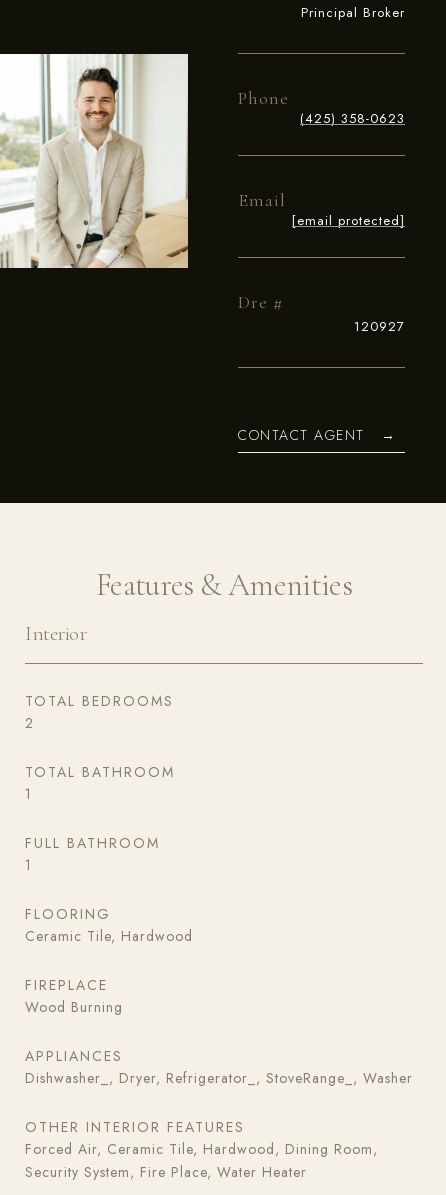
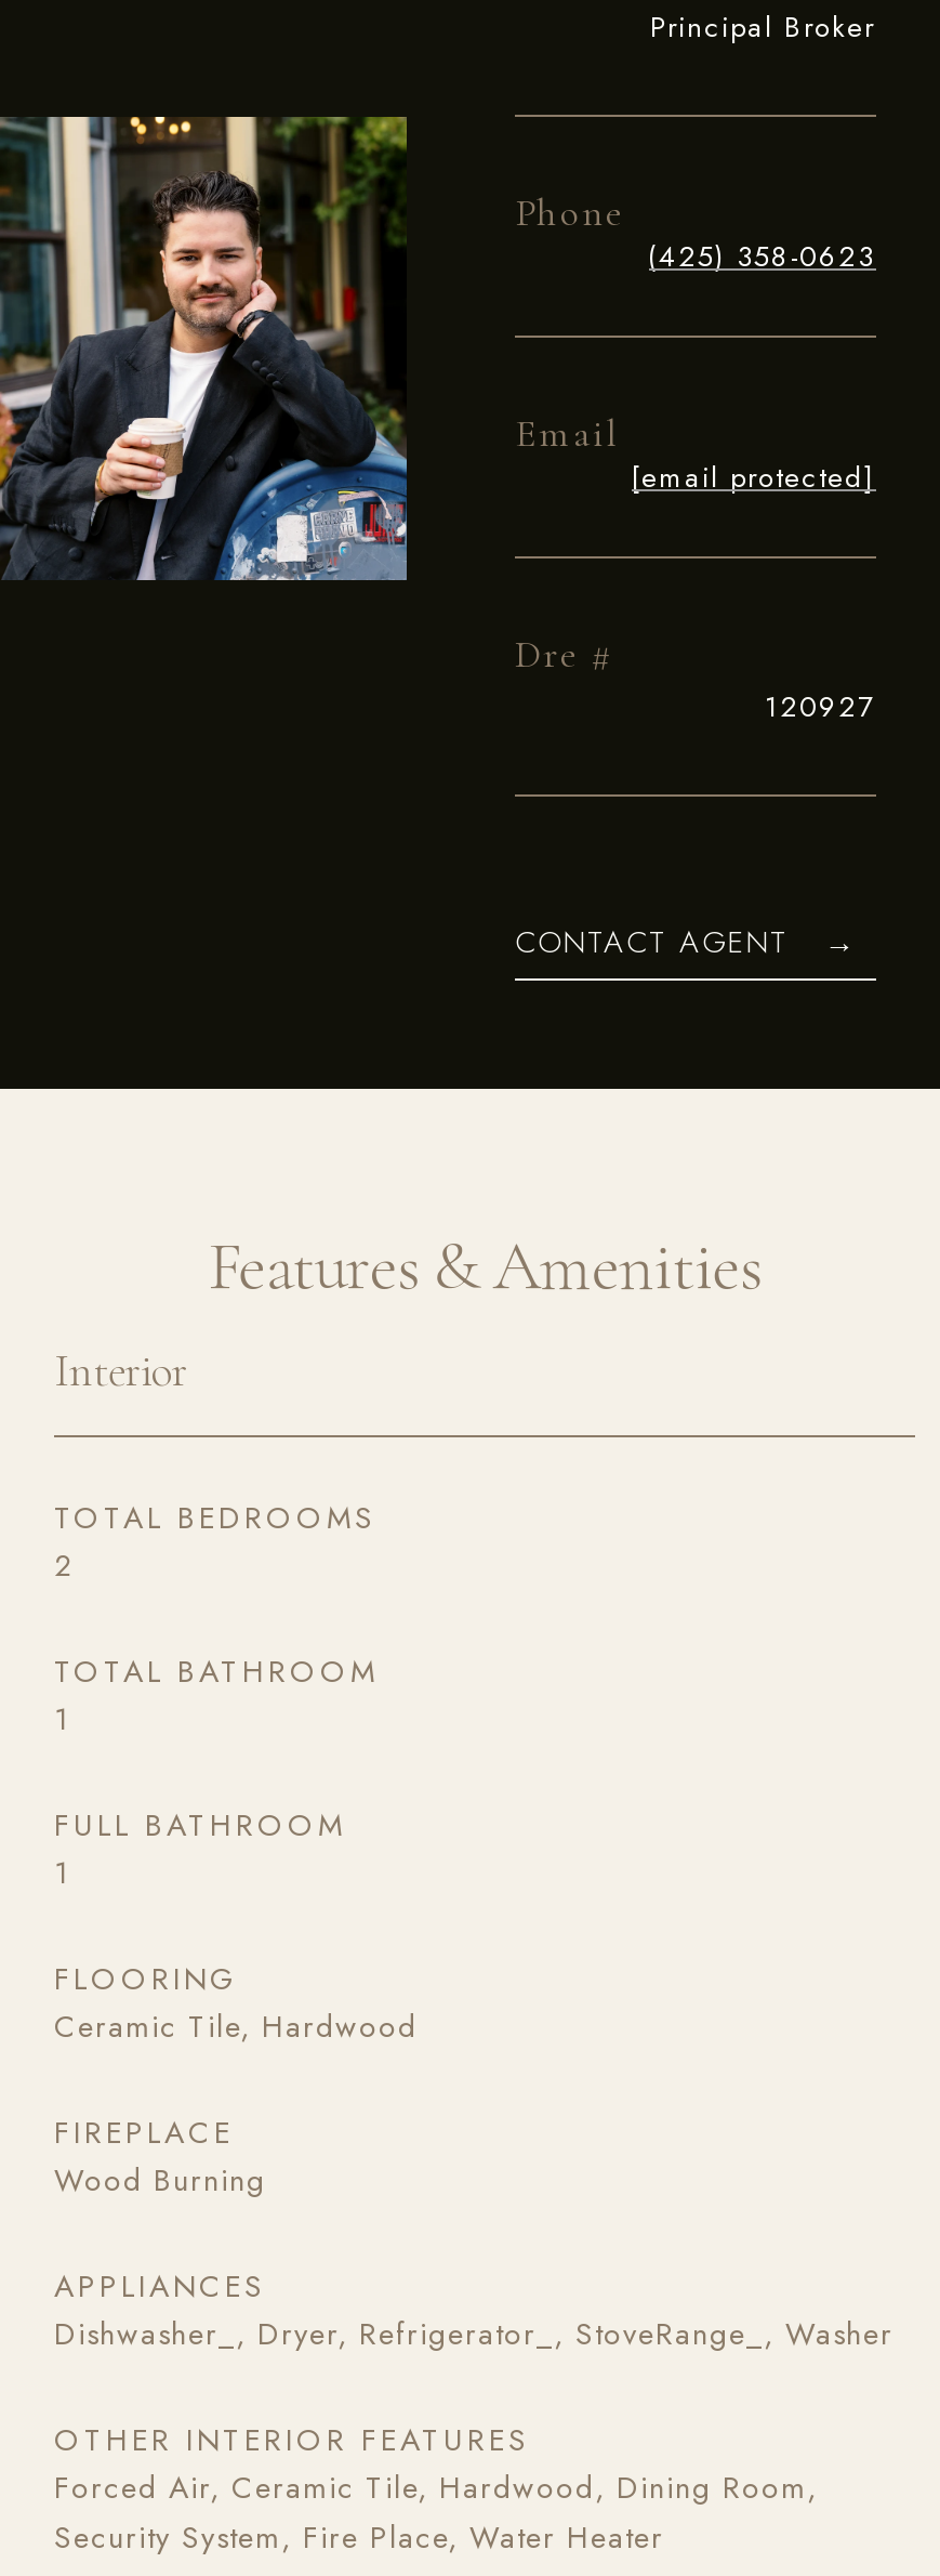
[3,53,189,269] [image] -> [6,115,409,582] [image]

